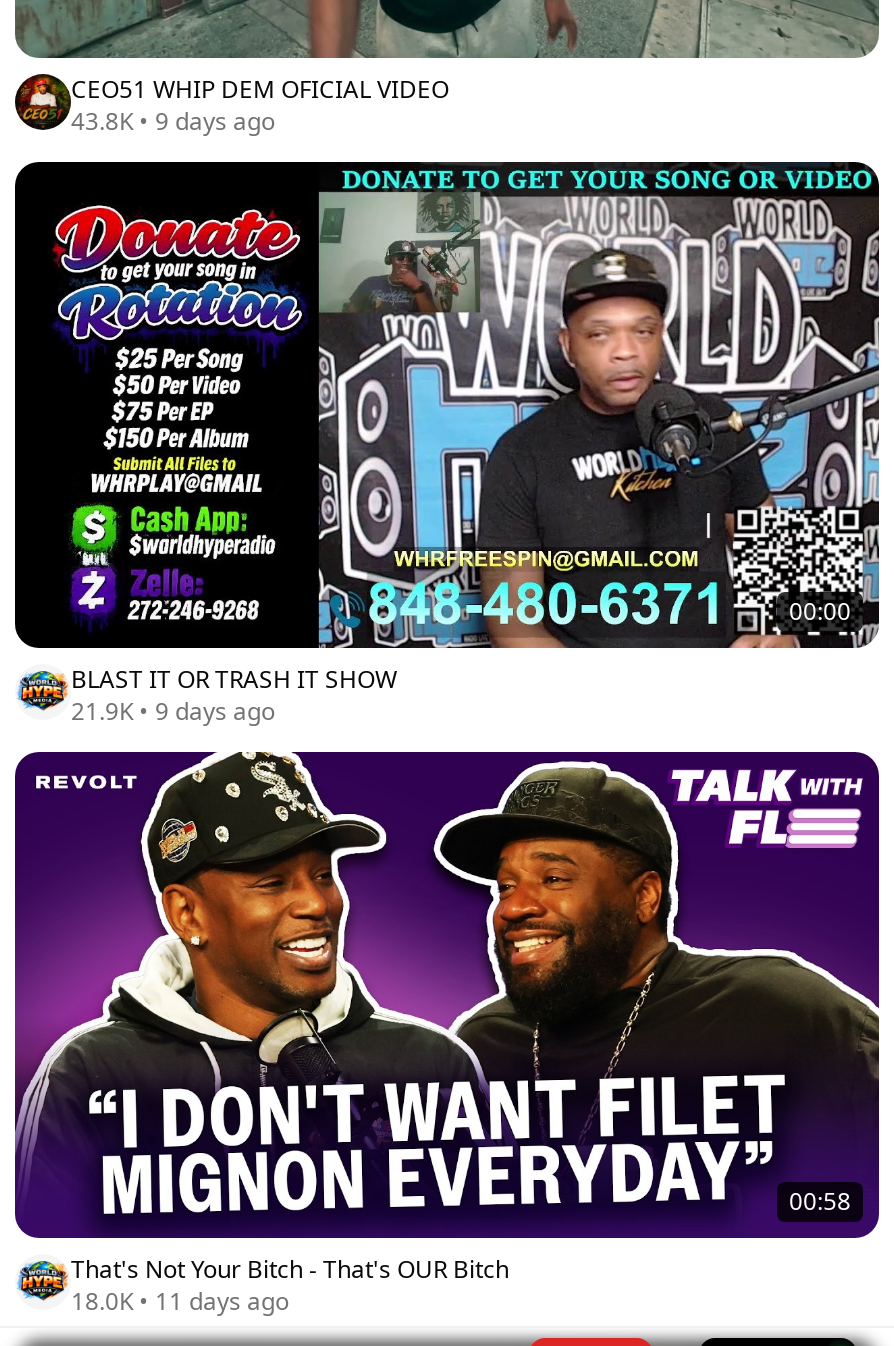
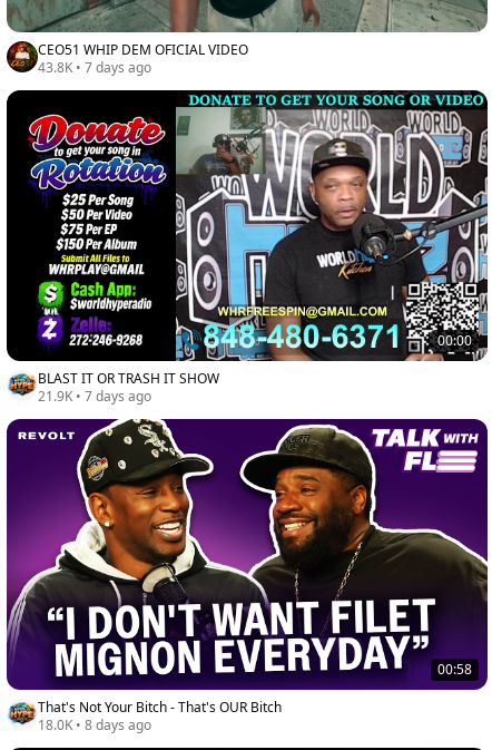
[71,103,275,137] 43.8K • 9 days ago -> [38,58,151,76] 43.8K • 7 days ago
[71,693,275,727] 21.9K • 9 days ago -> [38,386,151,405] 21.9K • 7 days ago
[71,1283,289,1317] 18.0K • 11 days ago -> [38,715,151,734] 18.0K • 8 days ago

